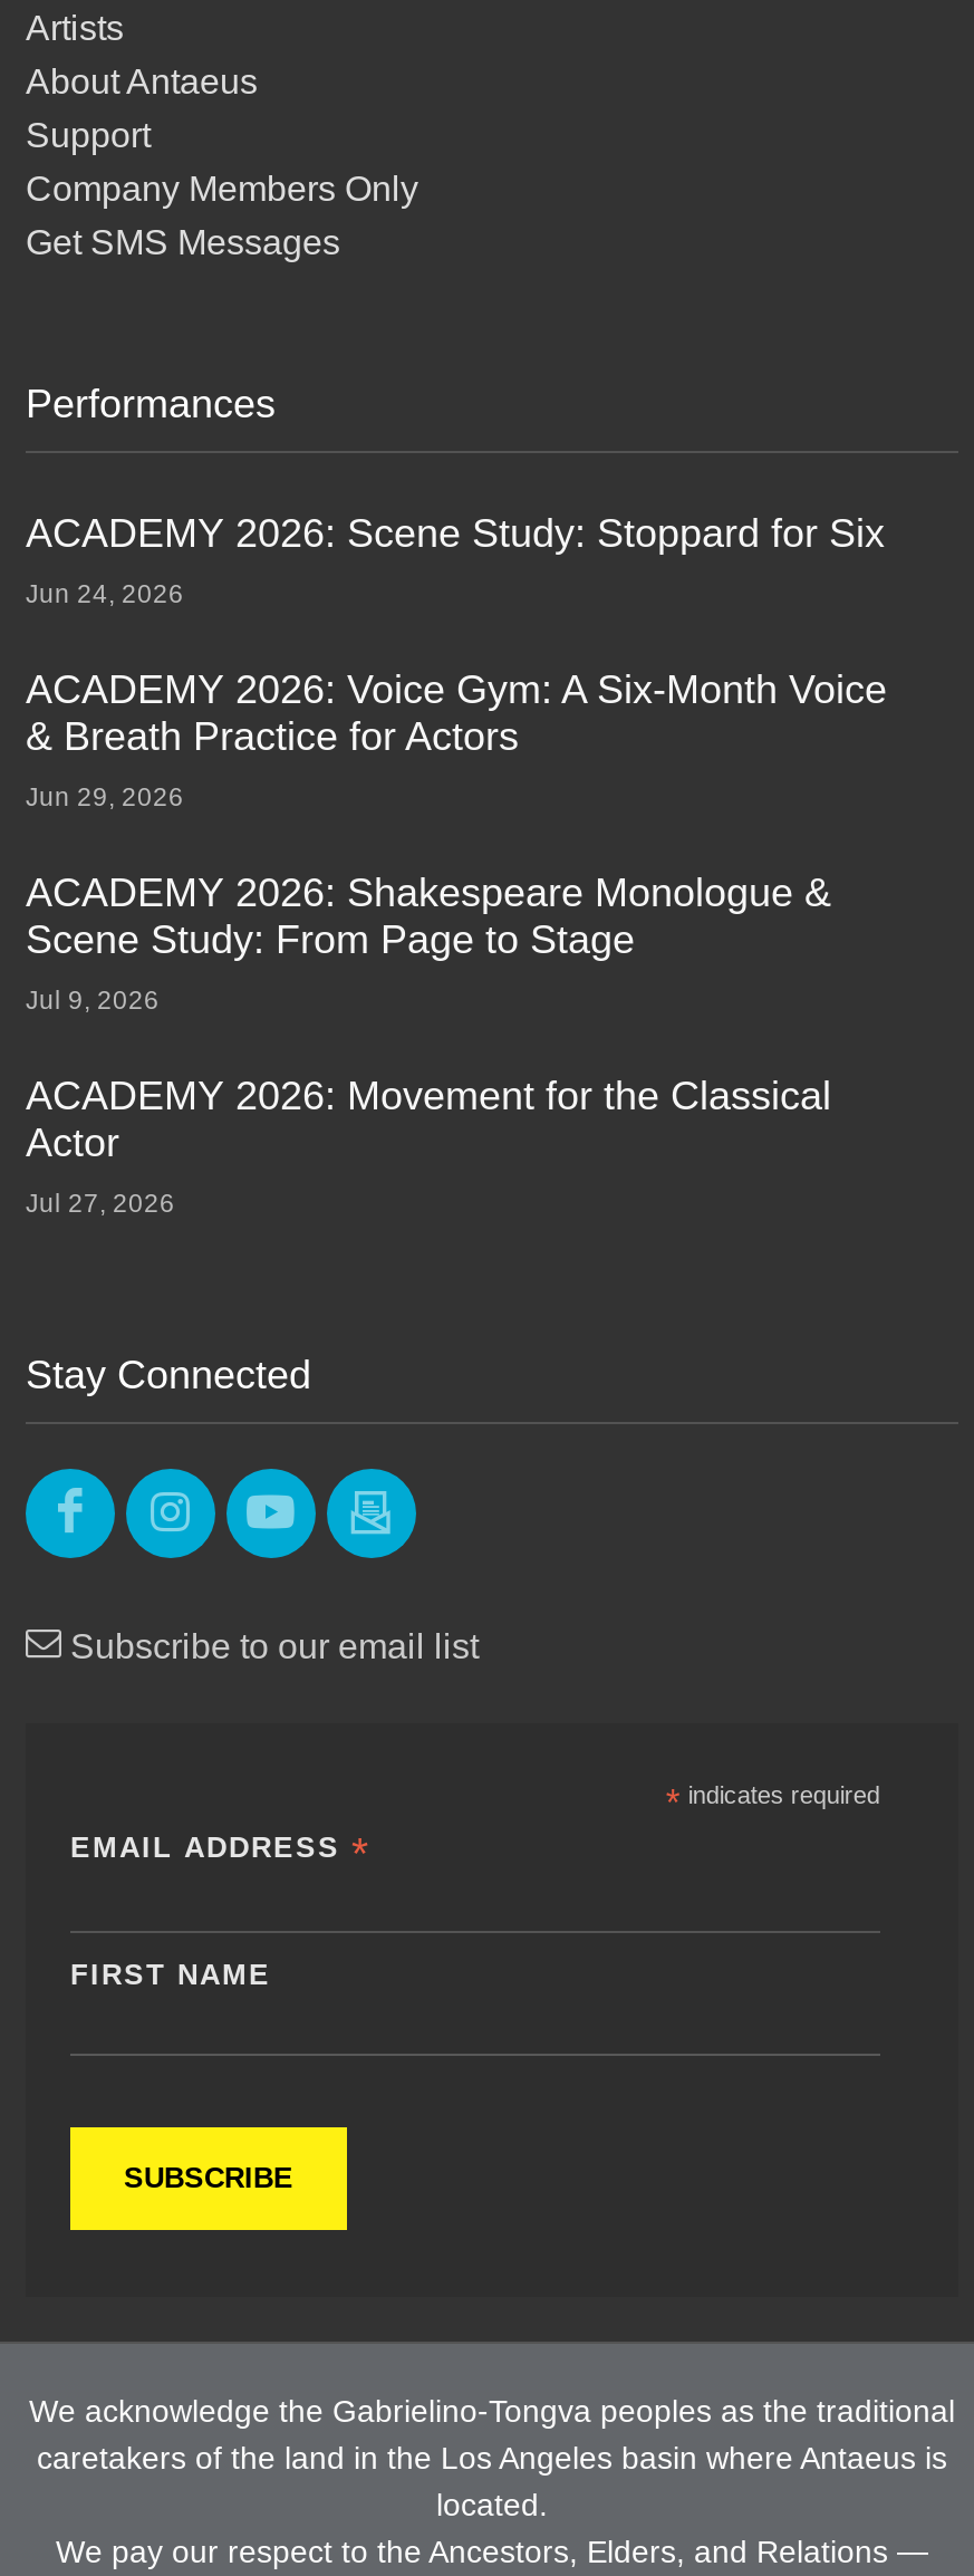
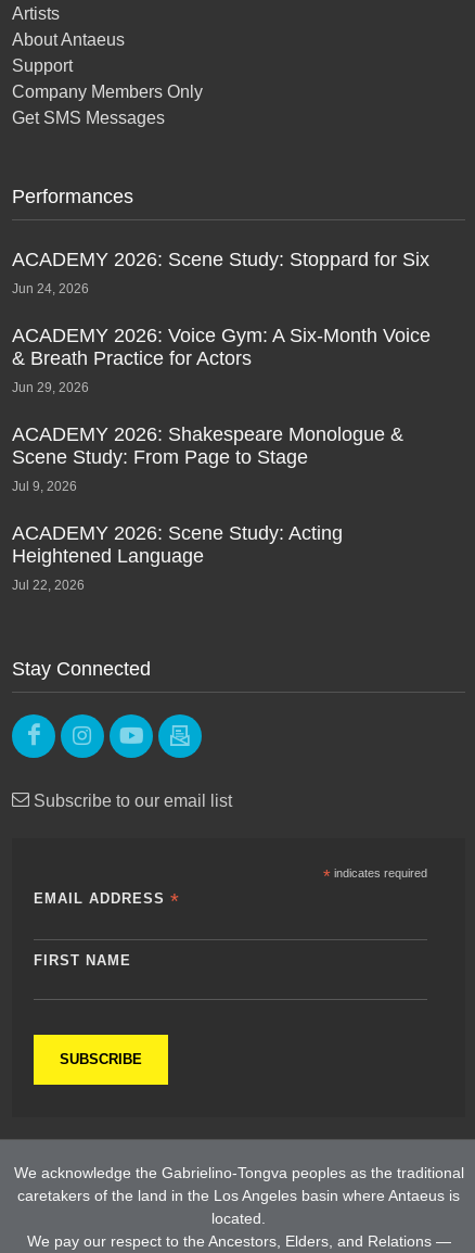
[26,1074,831,1165] ACADEMY 2026: Movement for the Classical | Actor -> [12,522,343,567] ACADEMY 2026: Scene Study: Acting | Heightened Language
[26,1188,175,1217] Jul 27, 2026 -> [12,578,85,592] Jul 22, 2026

